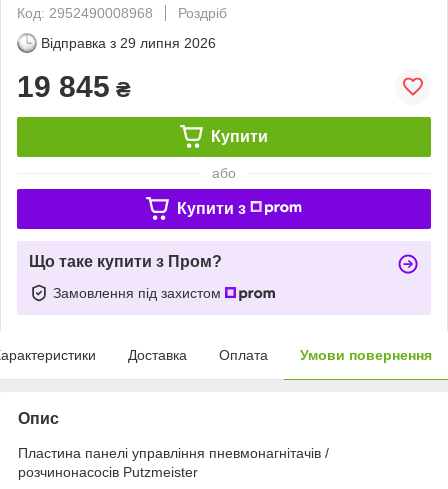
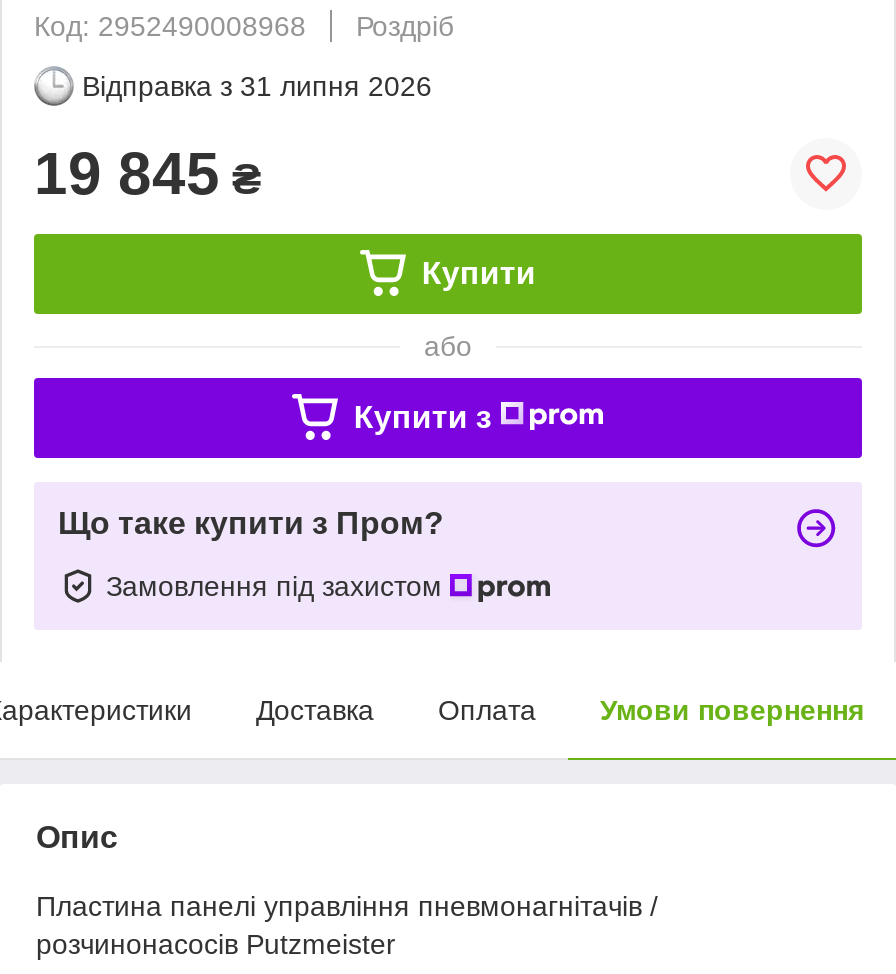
[41,35,216,51] Відправка з 29 липня 2026 -> [82,70,432,102] Відправка з 31 липня 2026

